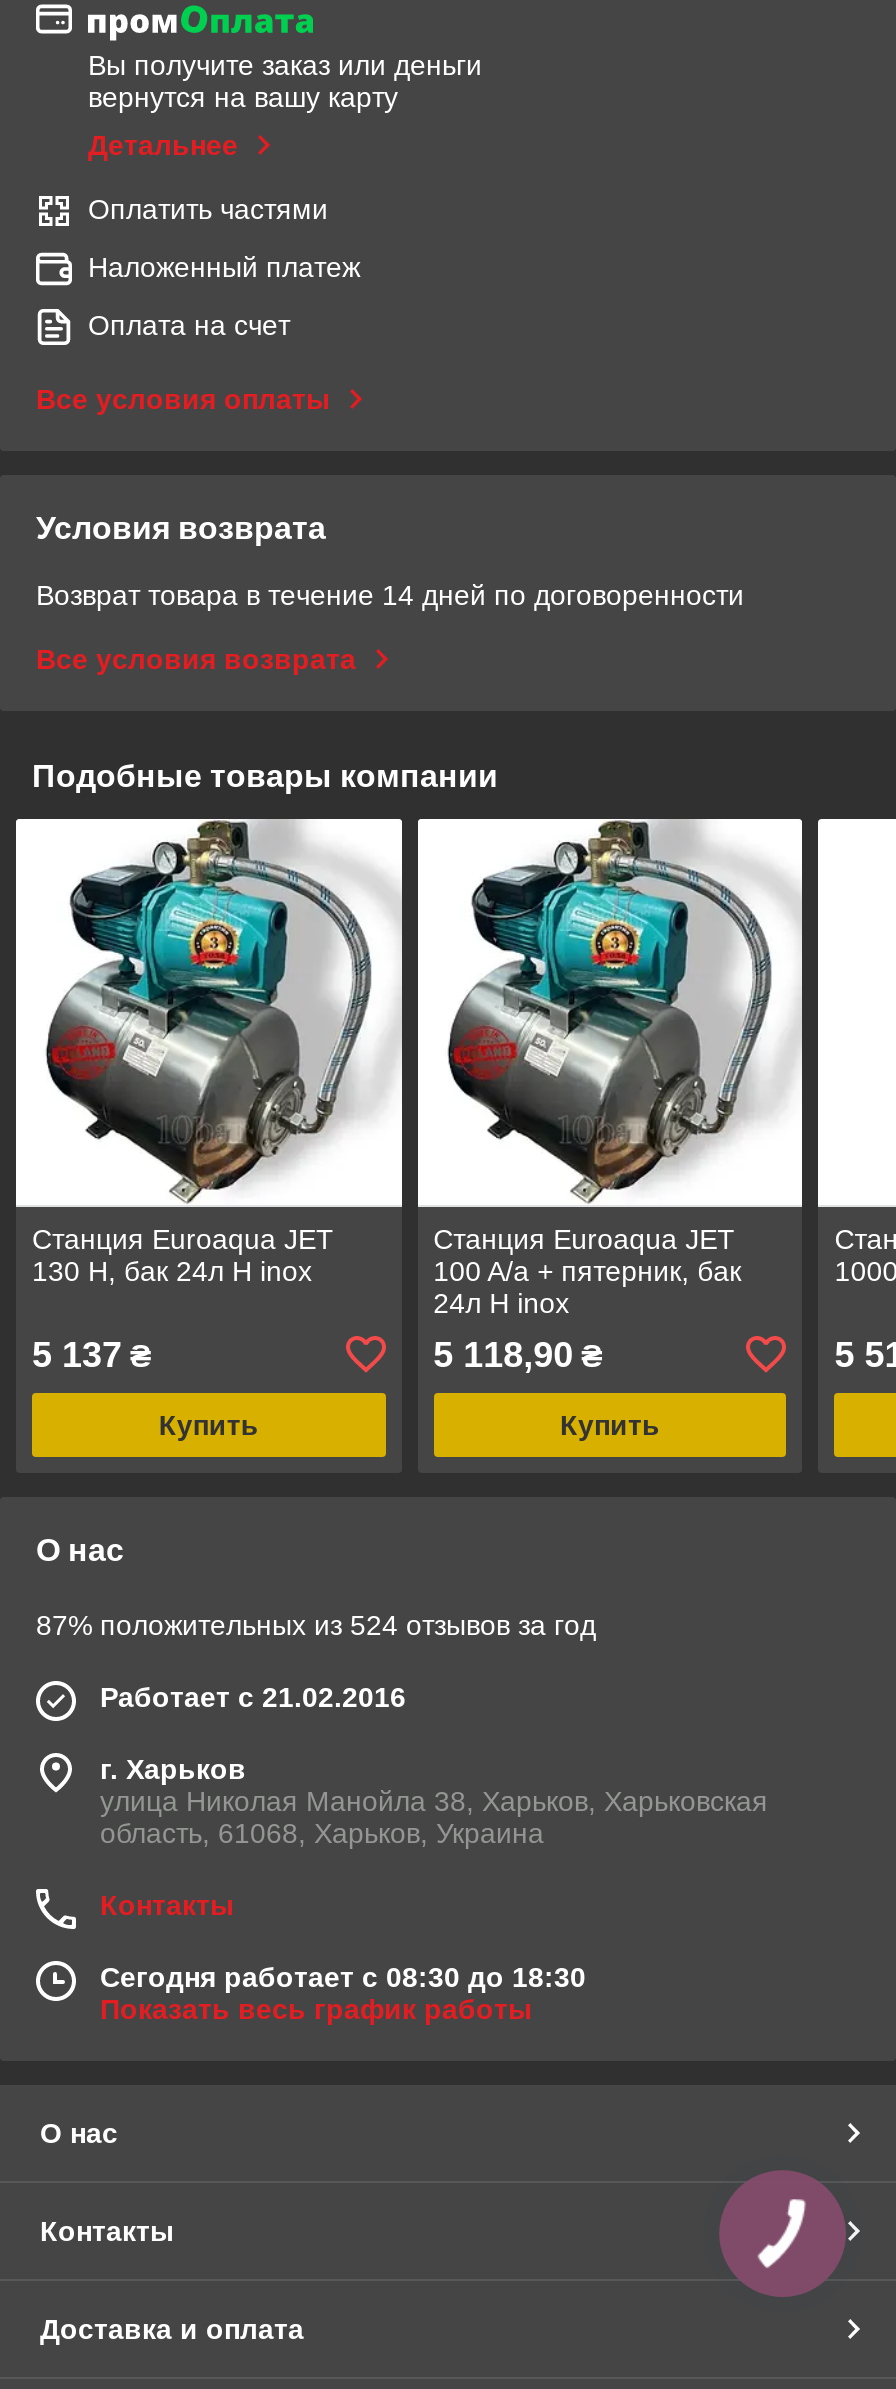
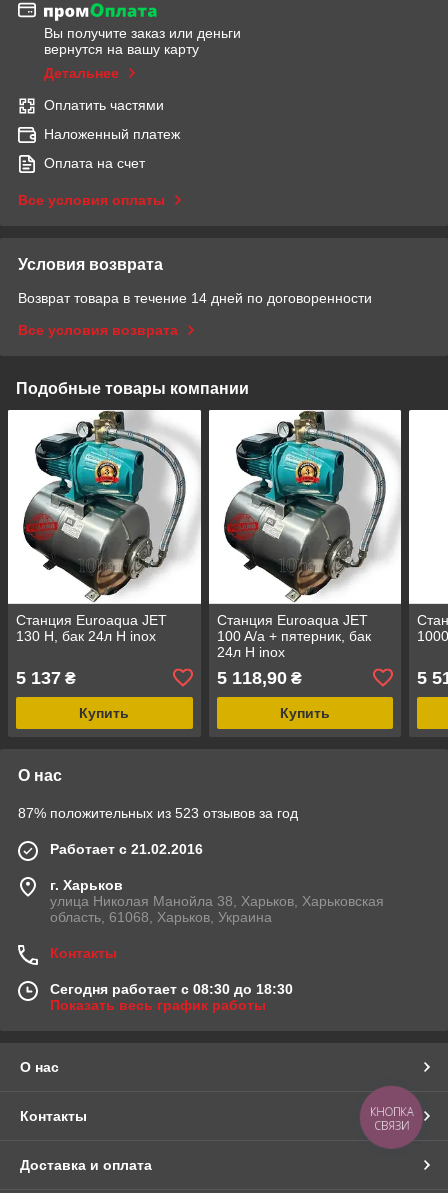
[36,1609,596,1641] 87% положительных из 524 отзывов за год -> [18,805,298,821] 87% положительных из 523 отзывов за год
none -> [370,1104,413,1133] КНОПКА | СВЯЗИ

